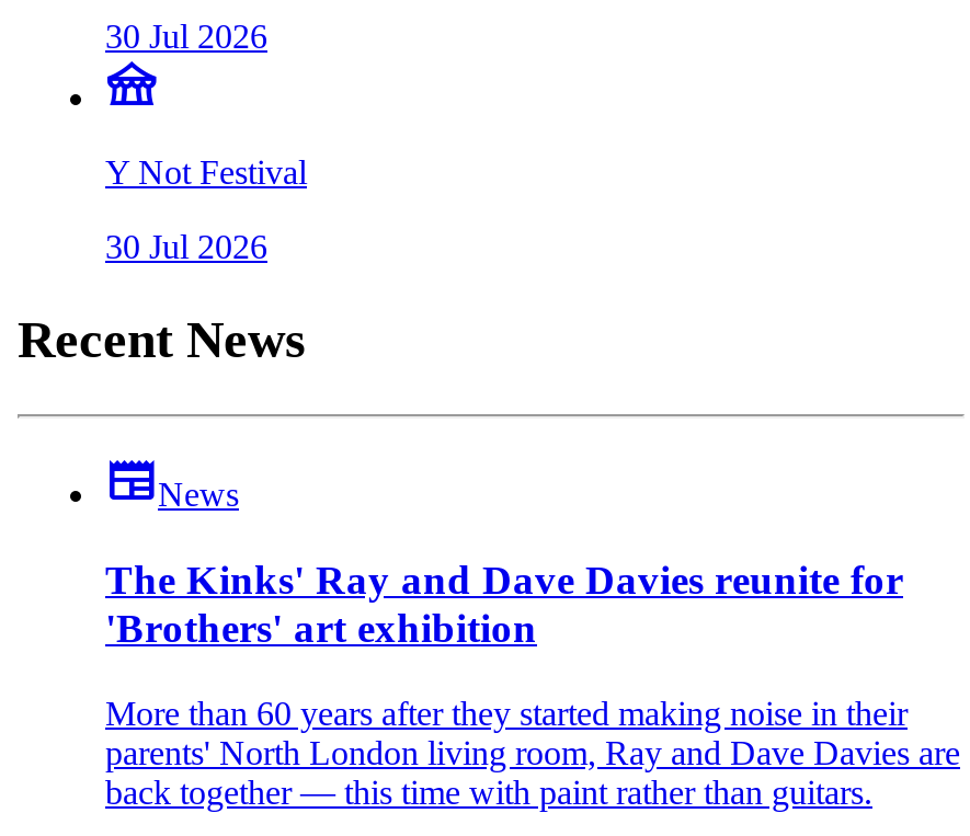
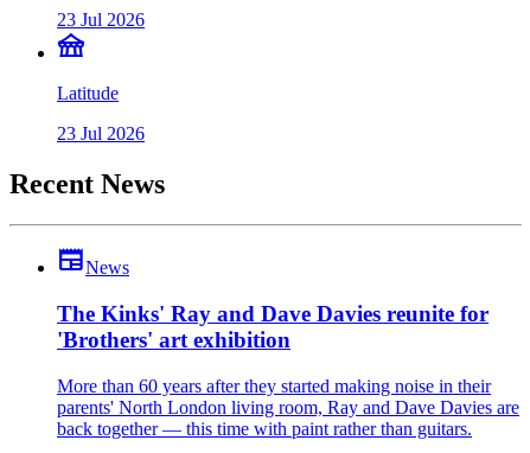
[105,18,267,55] 30 Jul 2026 -> [57,10,145,30] 23 Jul 2026
[105,154,307,191] Y Not Festival -> [57,83,119,103] Latitude
[105,228,267,266] 30 Jul 2026 -> [57,124,145,144] 23 Jul 2026

